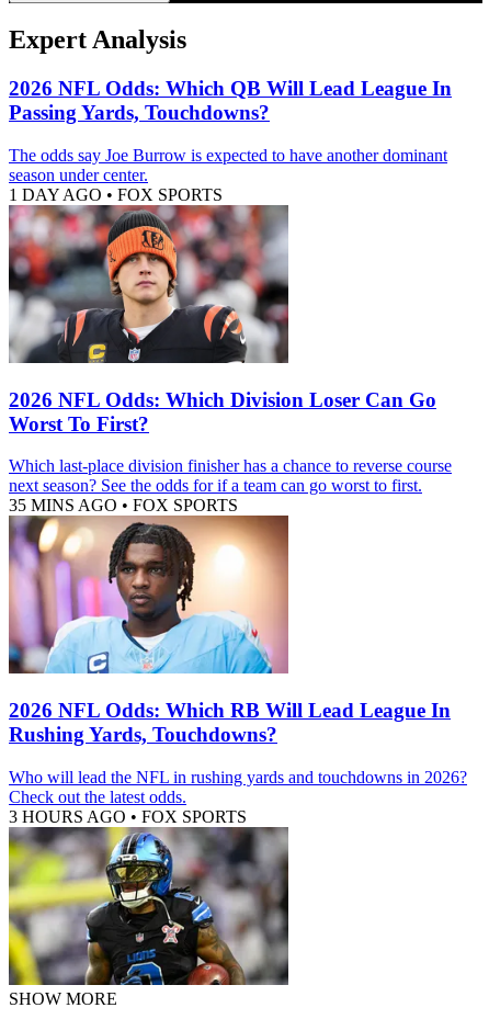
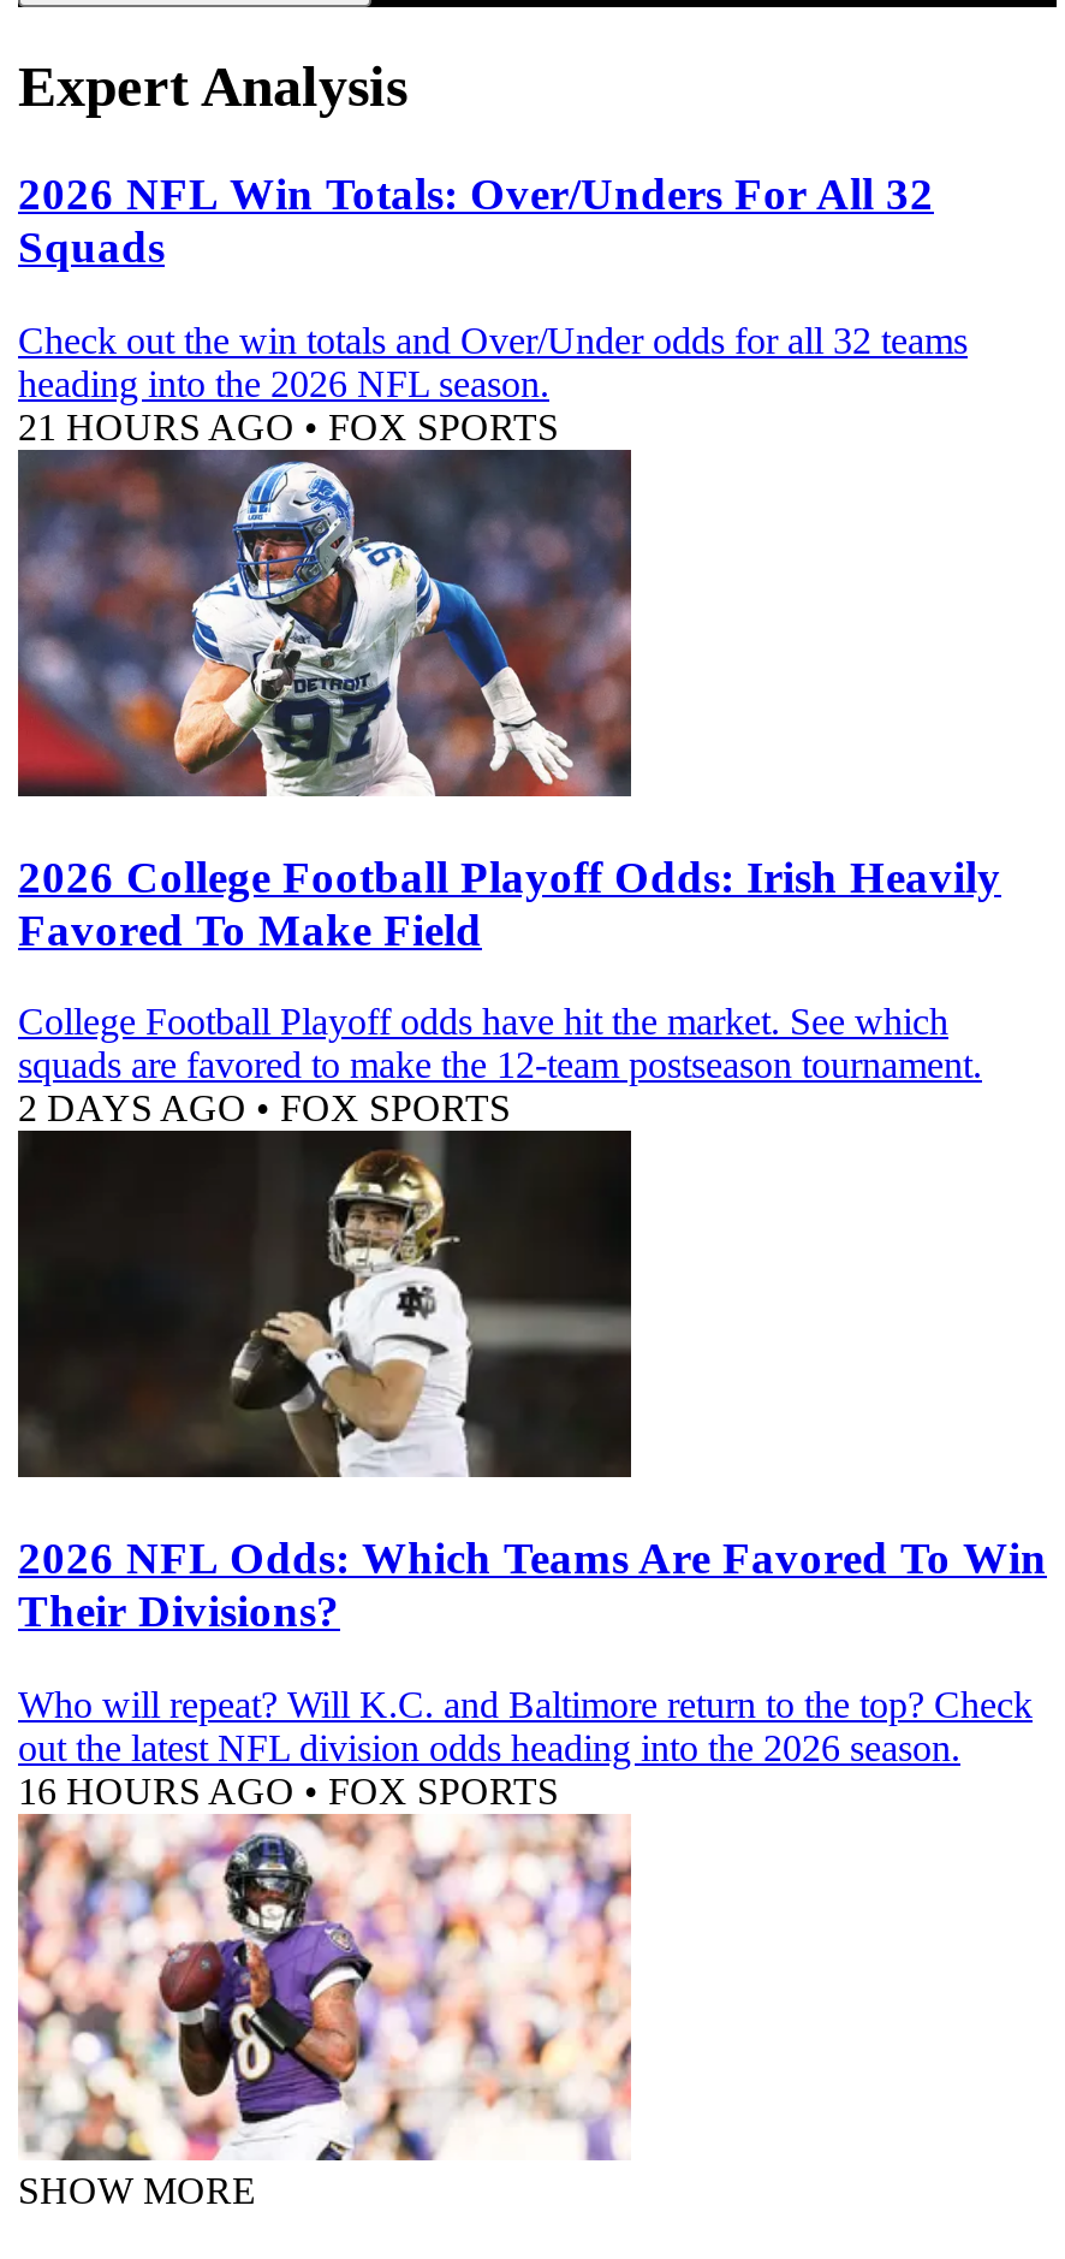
[9,77,452,124] 2026 NFL Odds: Which QB Will Lead League In | Passing Yards, Touchdowns? -> [18,169,934,272] 2026 NFL Win Totals: Over/Unders For All 32 | Squads
[9,146,447,204] The odds say Joe Burrow is expected to have another dominant | season under center. | 1 DAY AGO • FOX SPORTS -> [18,320,968,447] Check out the win totals and Over/Under odds for all 32 teams | heading into the 2026 NFL season. | 21 HOURS AGO • FOX SPORTS
[8,205,436,435] [image] | 2026 NFL Odds: Which Division Loser Can Go | Worst To First? -> [16,452,1001,954] [image] | 2026 College Football Playoff Odds: Irish Heavily | Favored To Make Field
[8,457,452,675] [image] | Which last-place division finisher has a chance to reverse course | next season? See the odds for if a team can go worst to first. | 35 MINS AGO • FOX SPORTS -> [16,1002,982,1480] [image] | College Football Playoff odds have hit the market. See which | squads are favored to make the 12-team postseason tournament. | 2 DAYS AGO • FOX SPORTS
[9,699,451,746] 2026 NFL Odds: Which RB Will Lead League In | Rushing Yards, Touchdowns? -> [18,1532,1047,1636] 2026 NFL Odds: Which Teams Are Favored To Win | Their Divisions?
[9,768,467,826] Who will lead the NFL in rushing yards and touchdowns in 2026? | Check out the latest odds. | 3 HOURS AGO • FOX SPORTS -> [18,1684,1033,1811] Who will repeat? Will K.C. and Baltimore return to the top? Check | out the latest NFL division odds heading into the 2026 season. | 16 HOURS AGO • FOX SPORTS
[8,826,289,986] [image] -> [16,1814,633,2163] [image]

